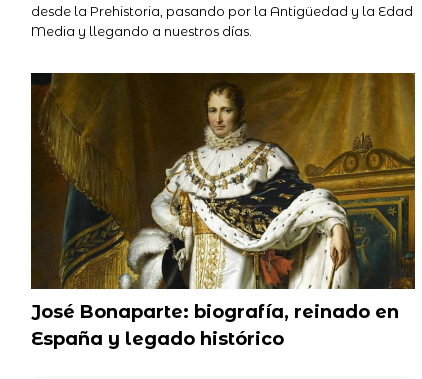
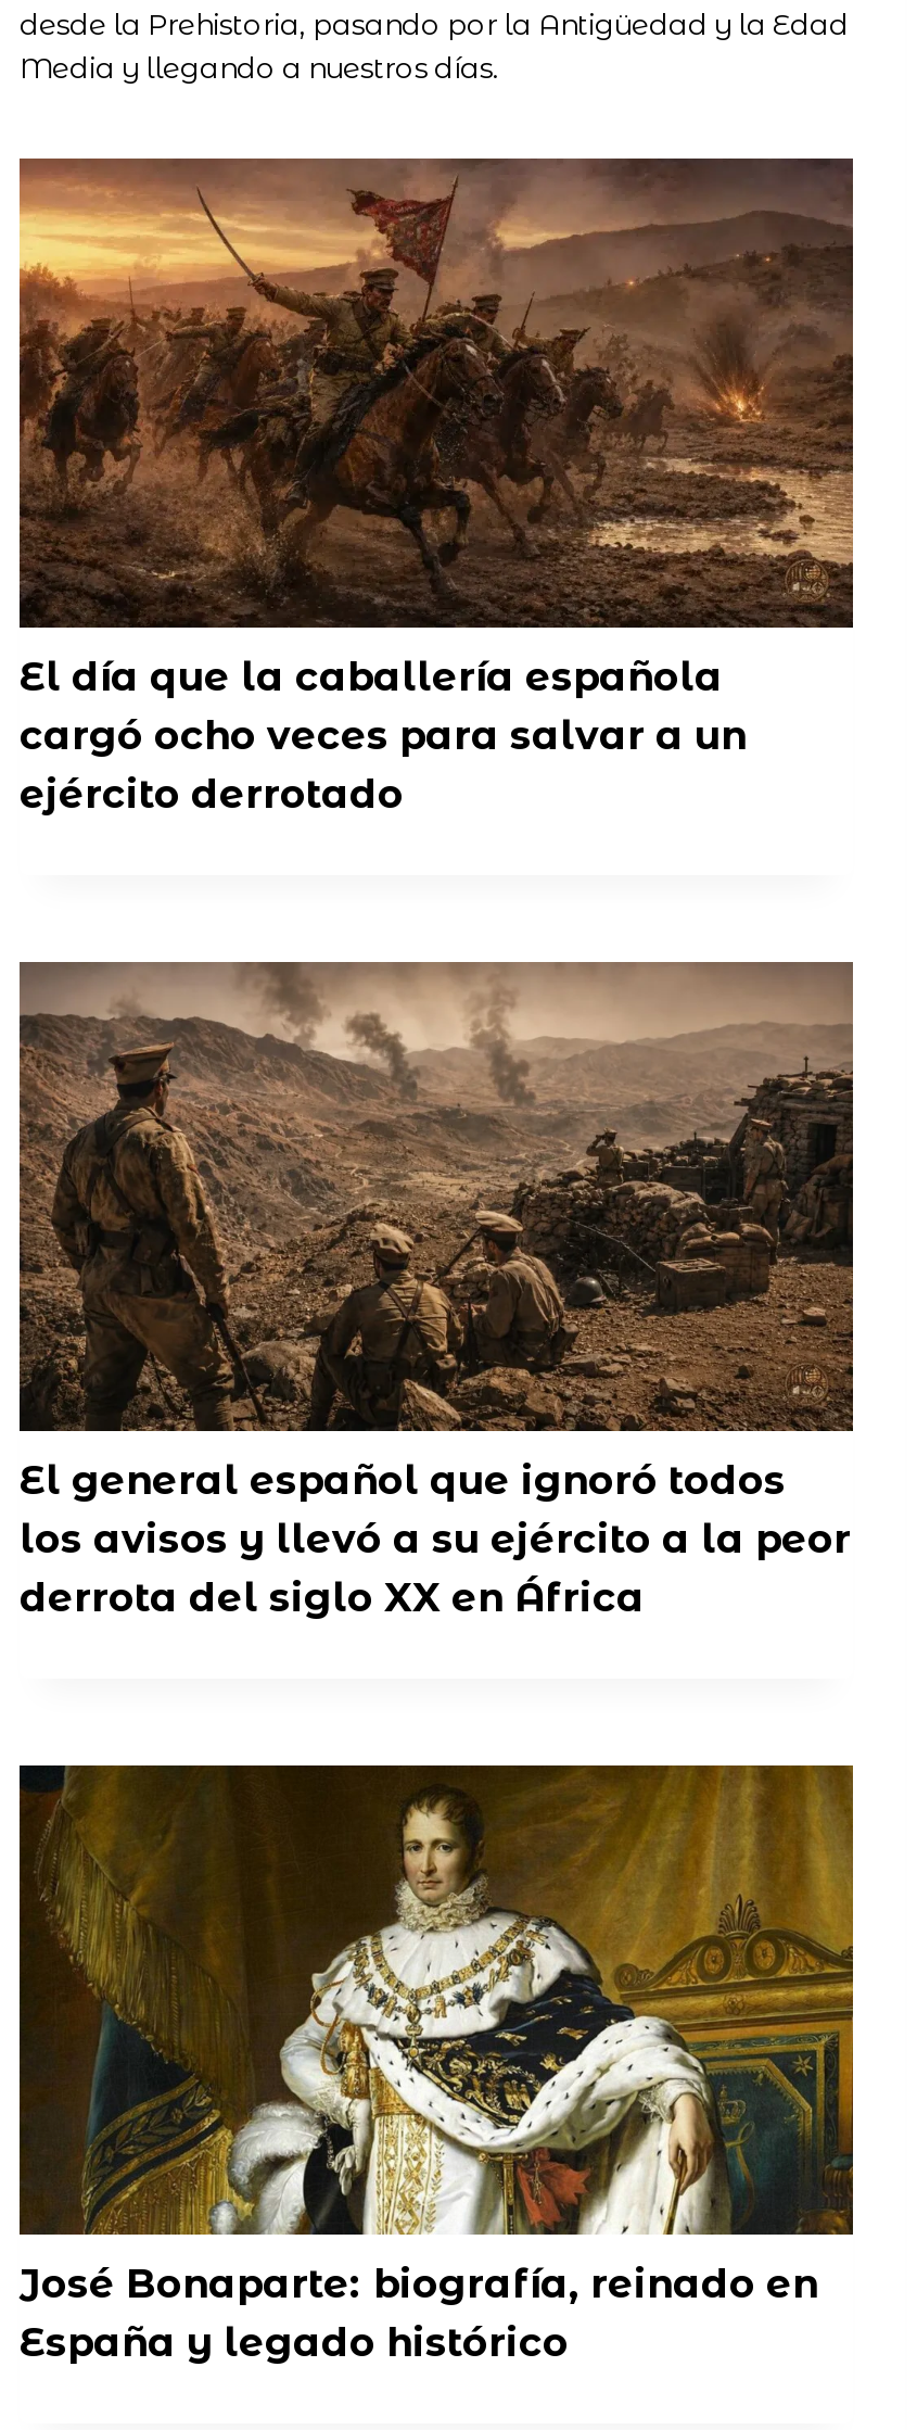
none -> [17,156,855,819] [image] | El día que la caballería española | cargó ocho veces para salvar a un | ejército derrotado
none -> [17,960,855,1622] [image] | El general español que ignoró todos | los avisos y llevó a su ejército a la peor | derrota del siglo XX en África

